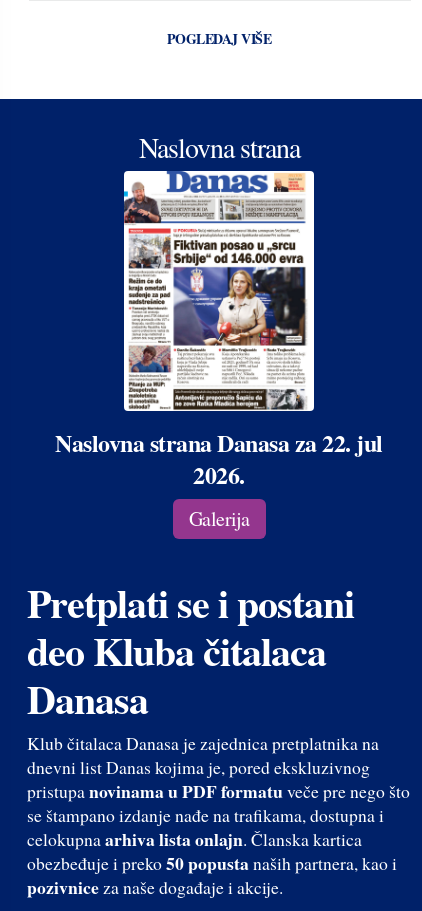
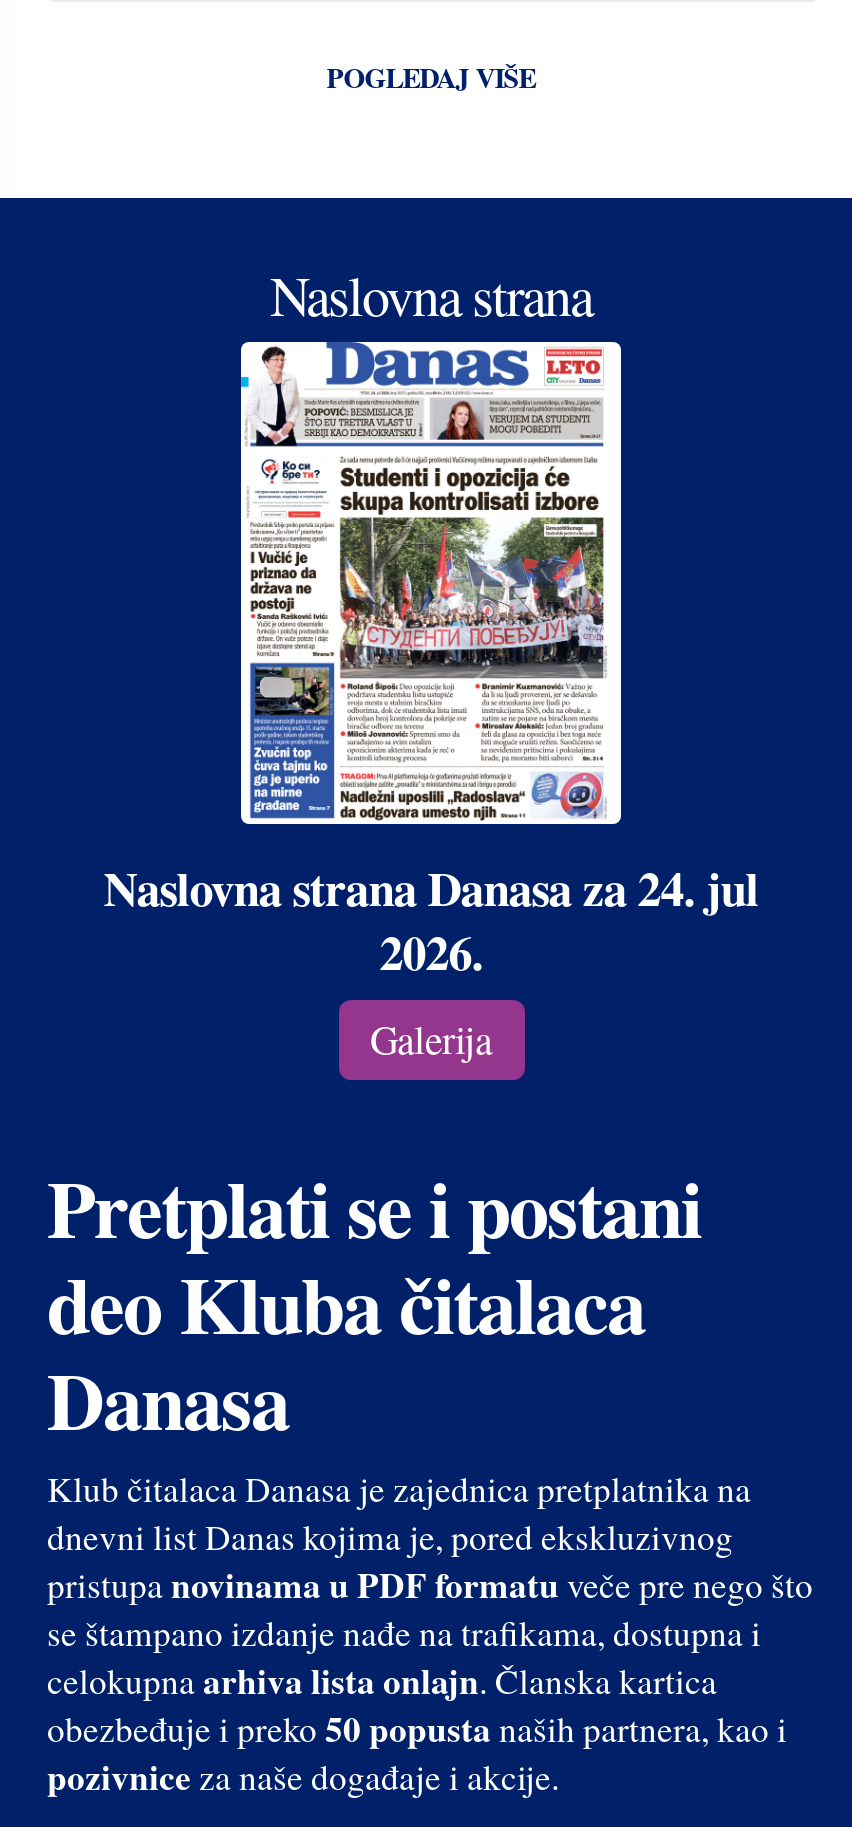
[55,172,383,460] [image] | Naslovna strana Danasa za 22. jul -> [103,344,759,922] [image] | Naslovna strana Danasa za 24. jul

